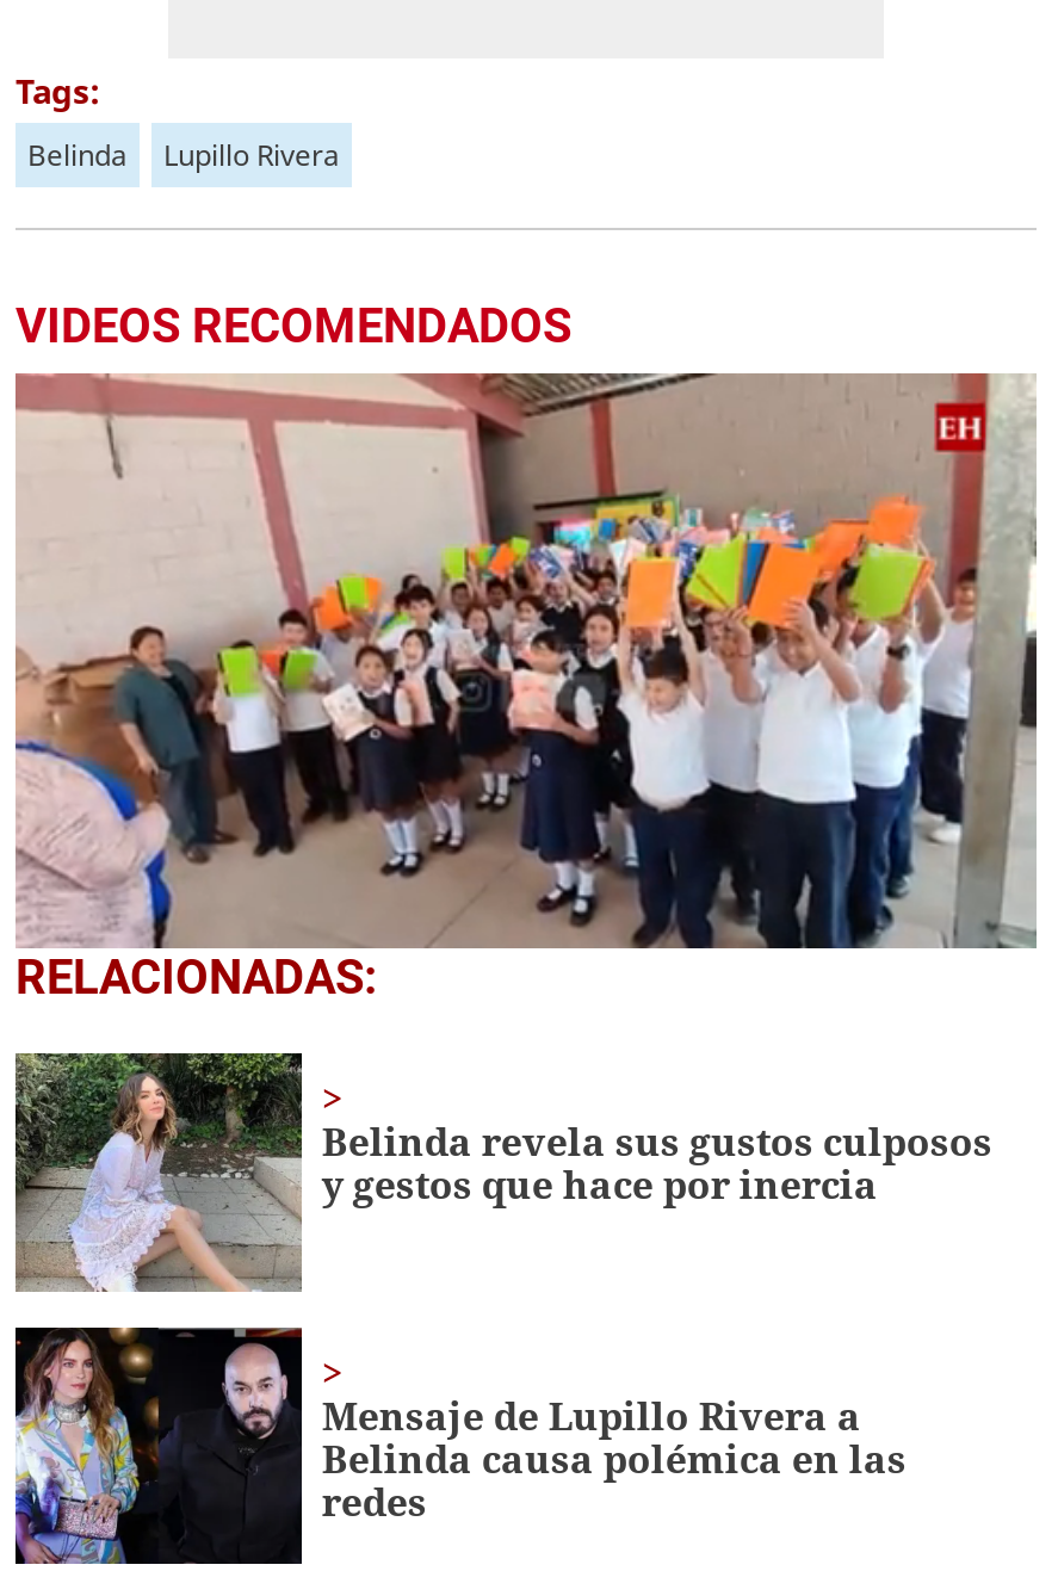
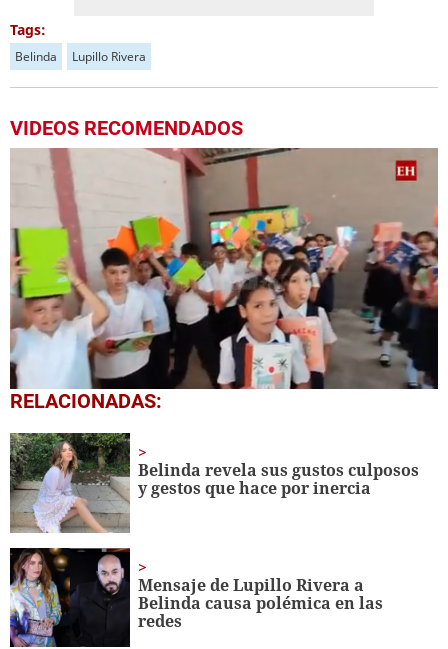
[16,373,1039,951] [image] -> [9,148,439,390] [image]

